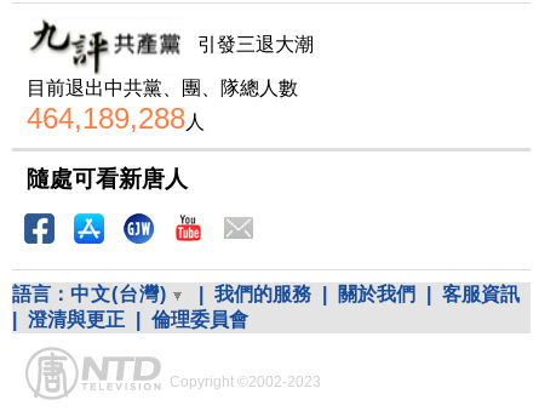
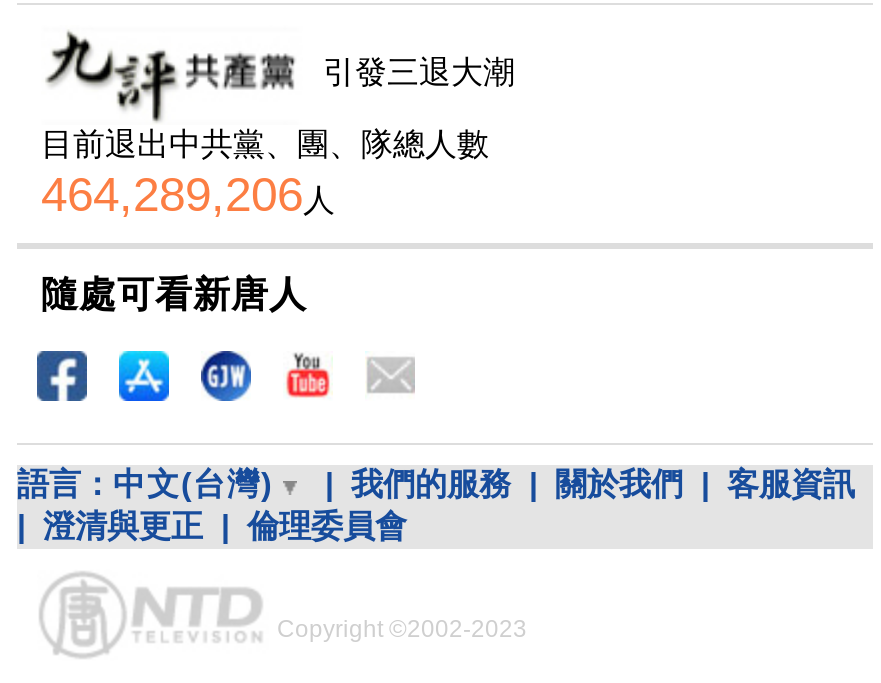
[27,102,205,135] 464,189,288人 -> [41,168,335,222] 464,289,206人

